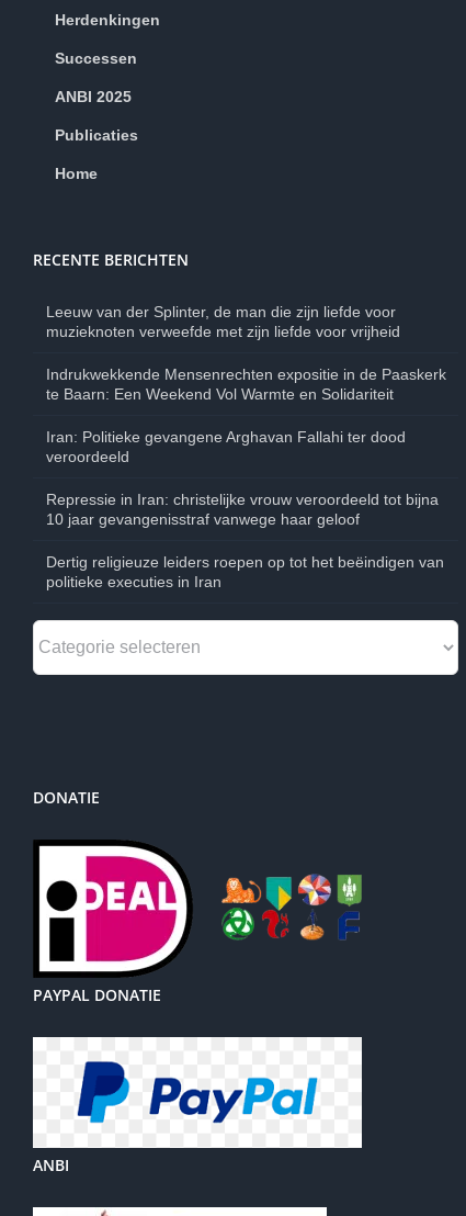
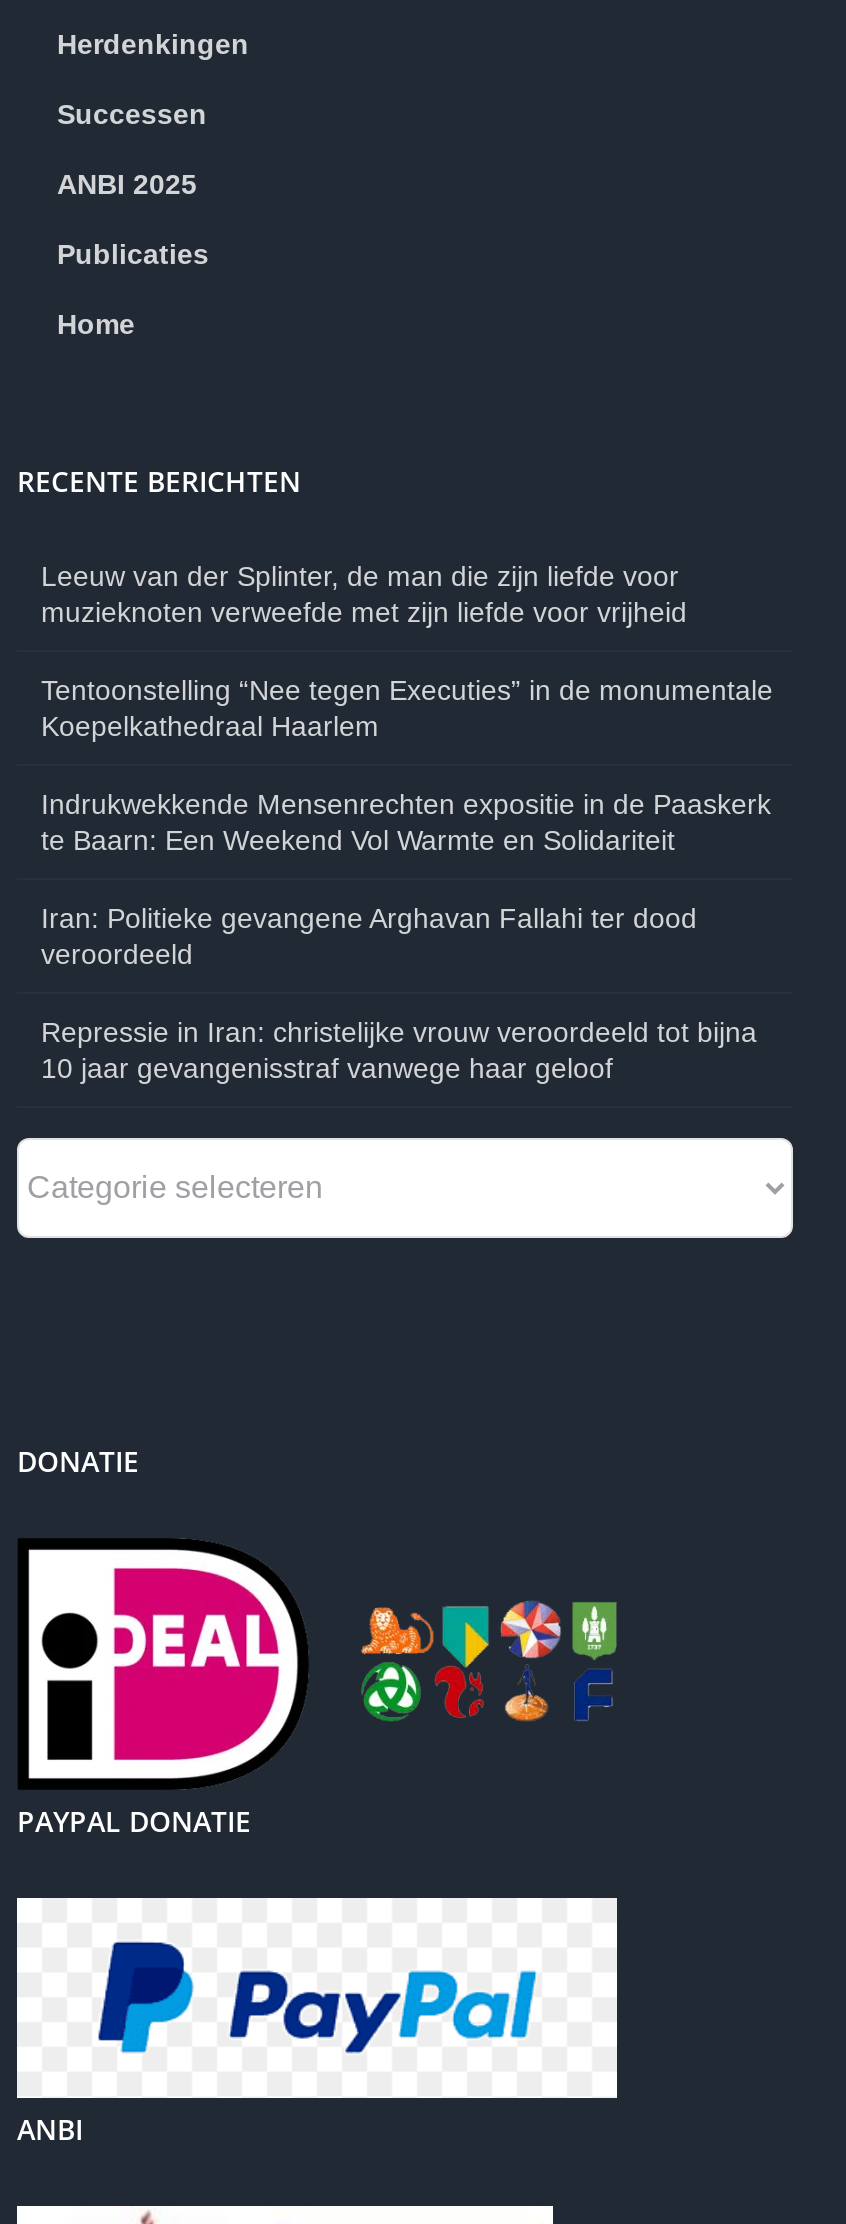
none -> [41,673,773,741] Tentoonstelling “Nee tegen Executies” in de monumentale | Koepelkathedraal Haarlem
moved [46,365,446,528] -> [41,787,771,1083]: Indrukwekkende Mensenrechten expositie in de Paaskerk | te Baarn: Een Weekend Vol Warmte en Solidariteit | Iran: Politieke gevangene Arghavan Fallahi ter dood | veroordeeld | Repressie in Iran: christelijke vrouw veroordeeld tot bijna | 10 jaar gevangenisstraf vanwege haar geloof
[46,553,444,590] Dertig religieuze leiders roepen op tot het beëindigen van | politieke executies in Iran -> none

